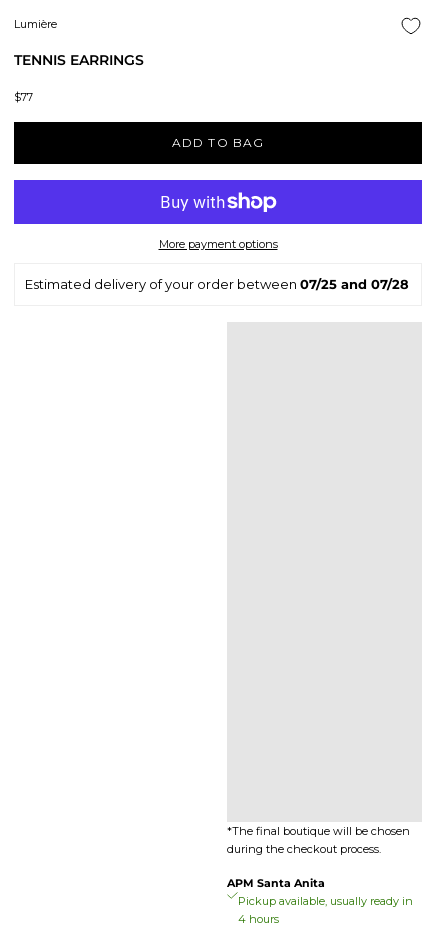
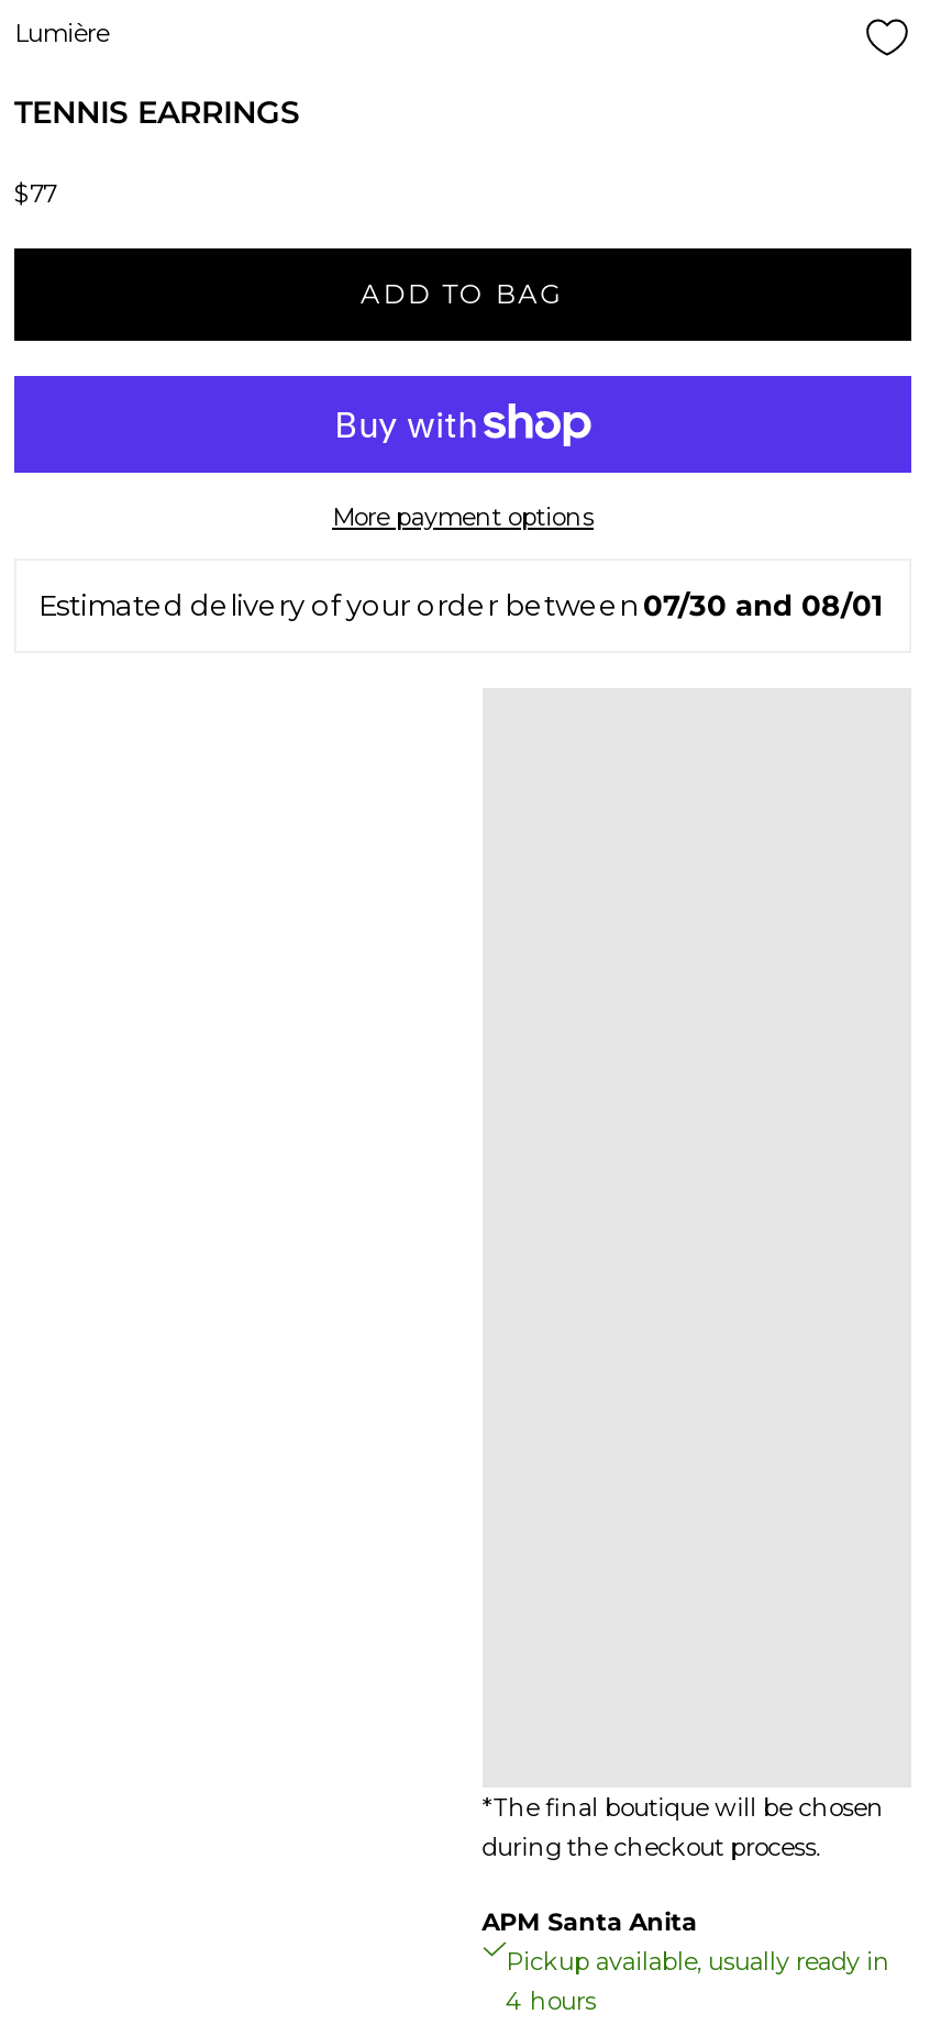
[25,275,409,291] Estimated delivery of your order between 07/25 and 07/28 -> [38,586,883,621] Estimated delivery of your order between 07/30 and 08/01

